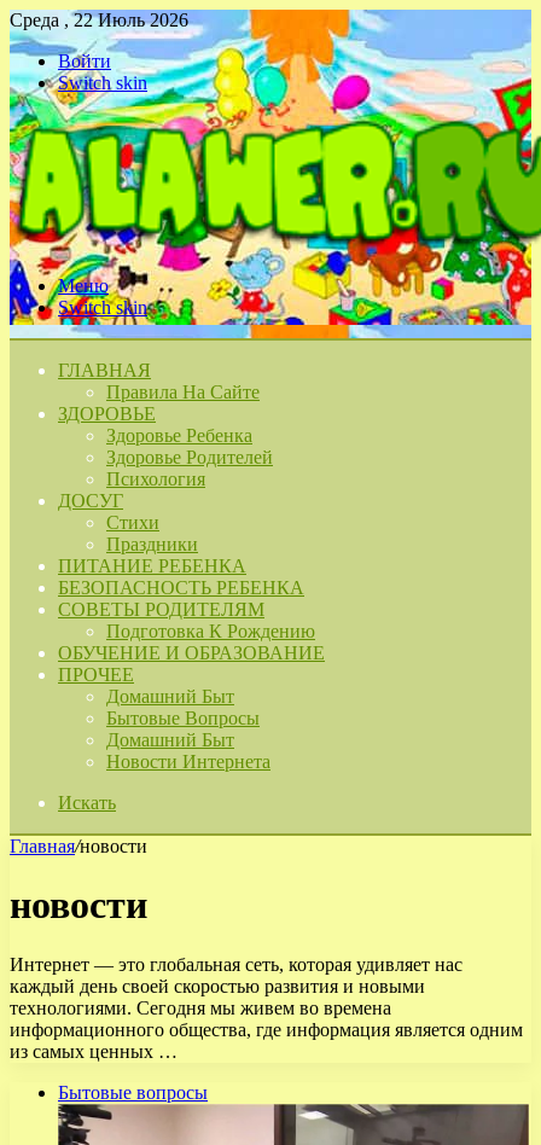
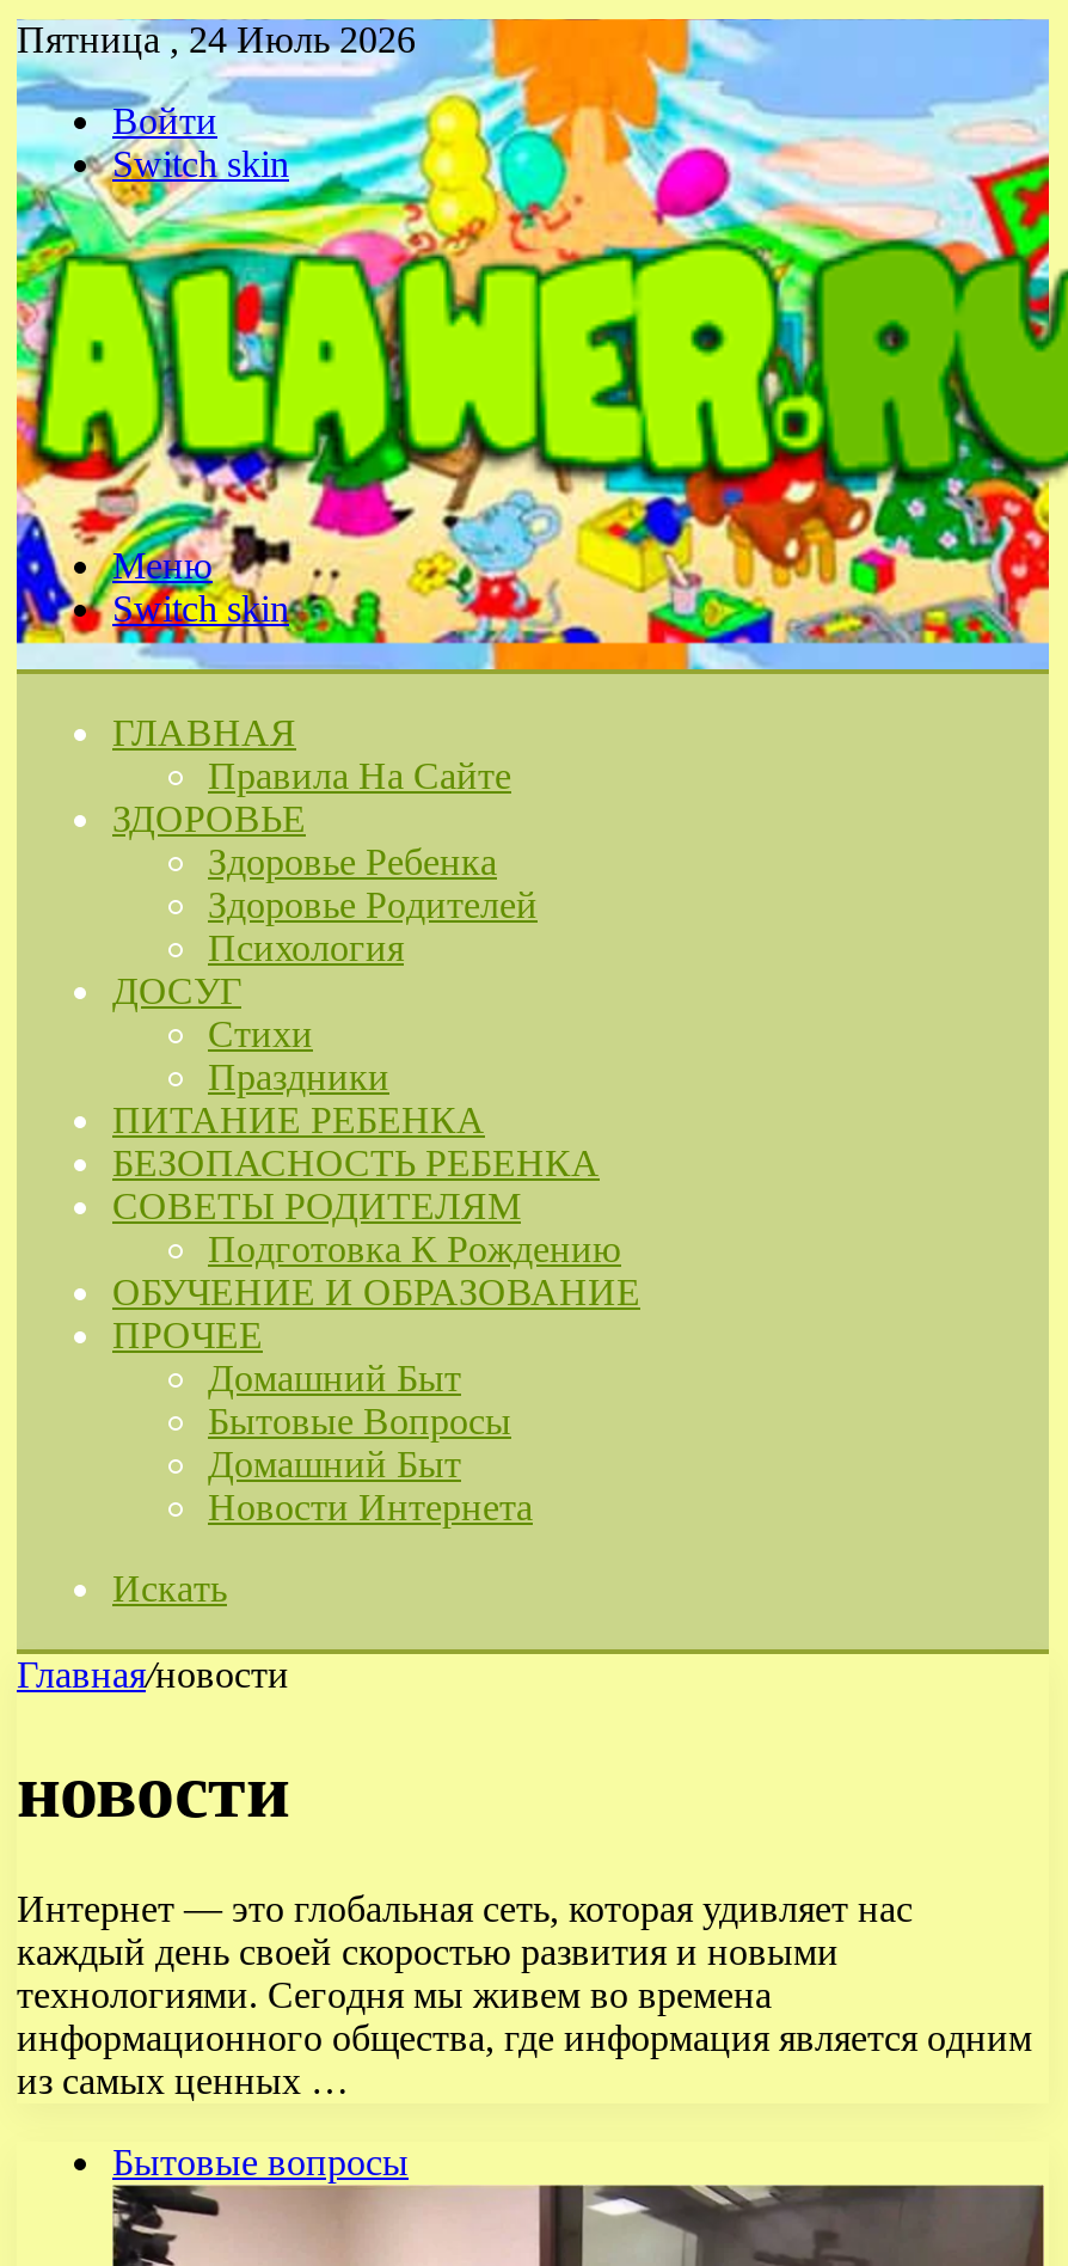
[10,10,188,30] Среда , 22 Июль 2026 -> [17,19,416,60] Пятница , 24 Июль 2026

